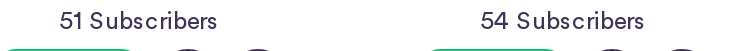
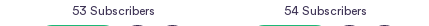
[59,9,219,33] 51 Subscribers -> [71,5,154,17] 53 Subscribers

